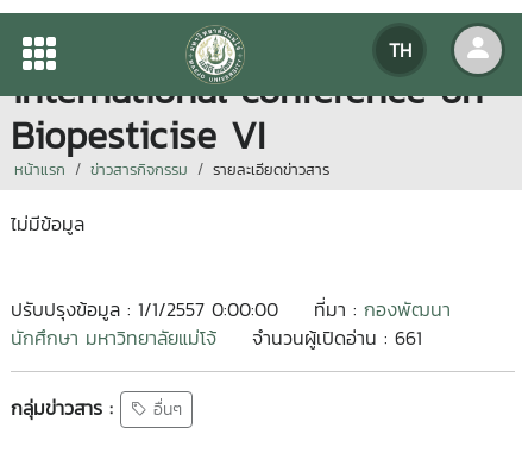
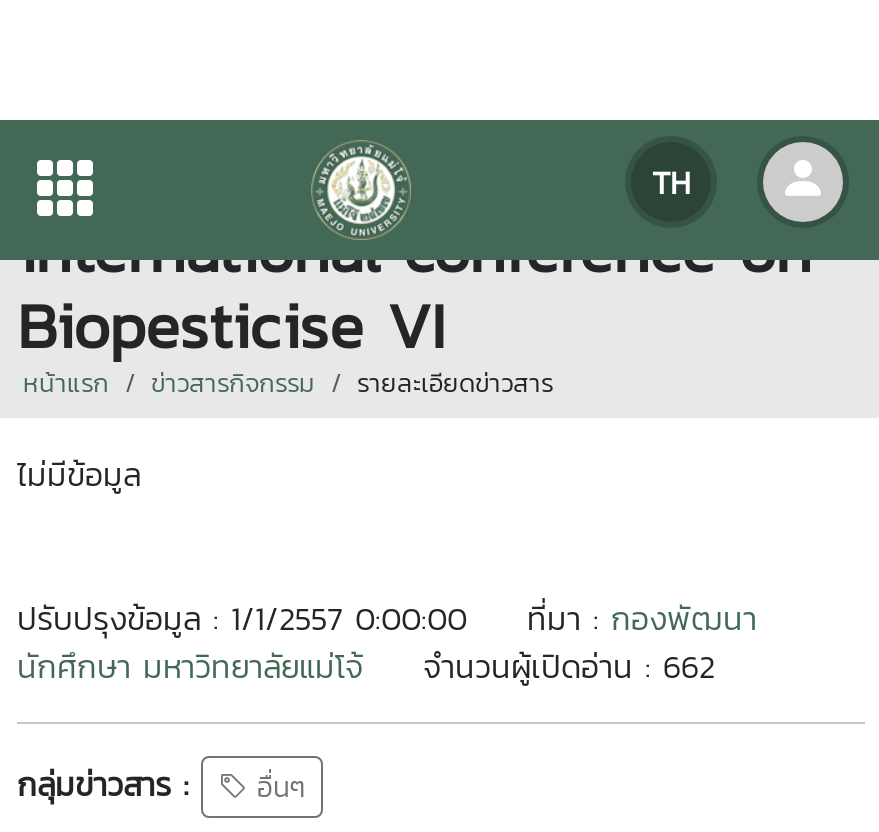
[252,323,422,352] จำนวนผู้เปิดอ่าน : 661 -> [423,642,715,690] จำนวนผู้เปิดอ่าน : 662

